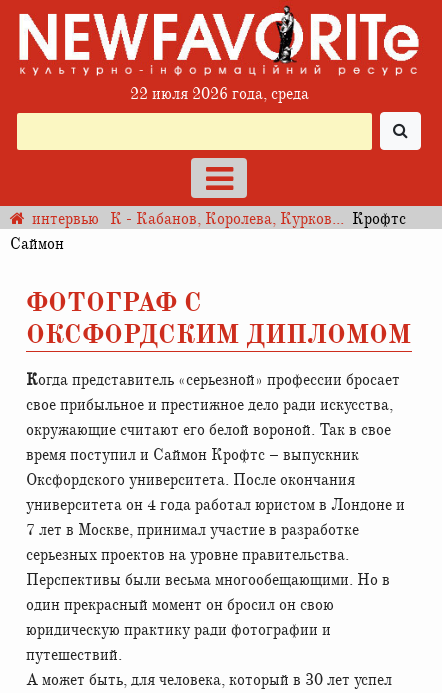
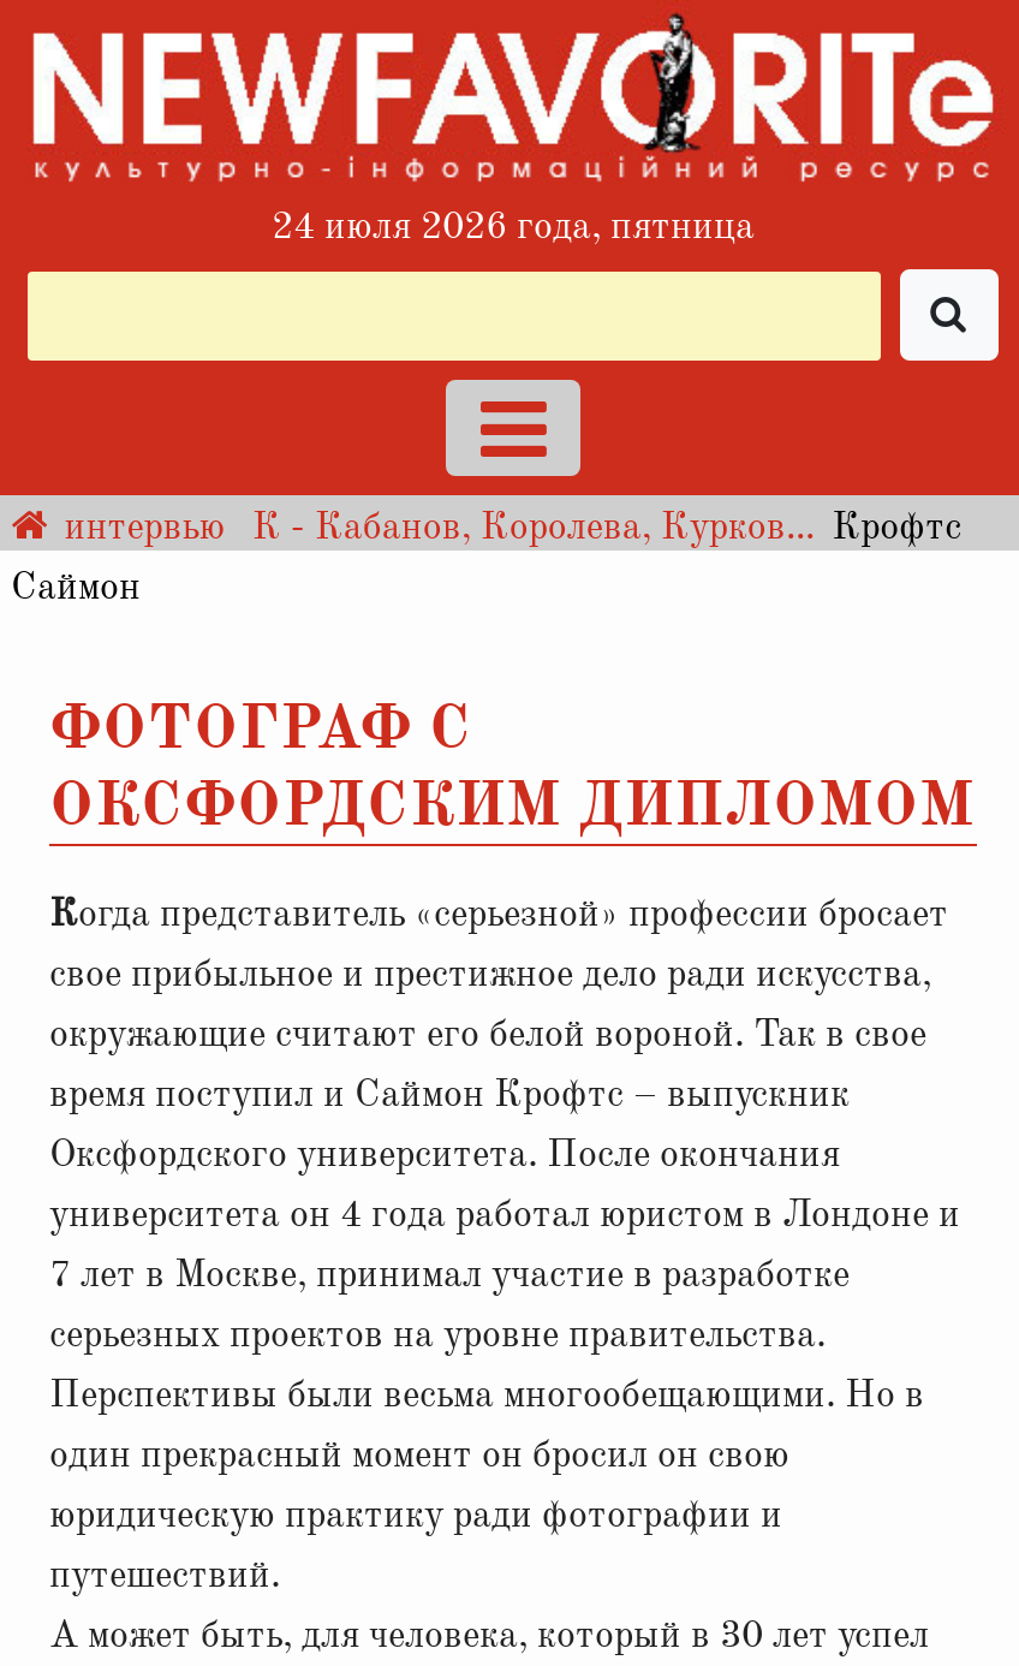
[129,84,308,104] 22 июля 2026 года, среда -> [272,203,755,251] 24 июля 2026 года, пятница

